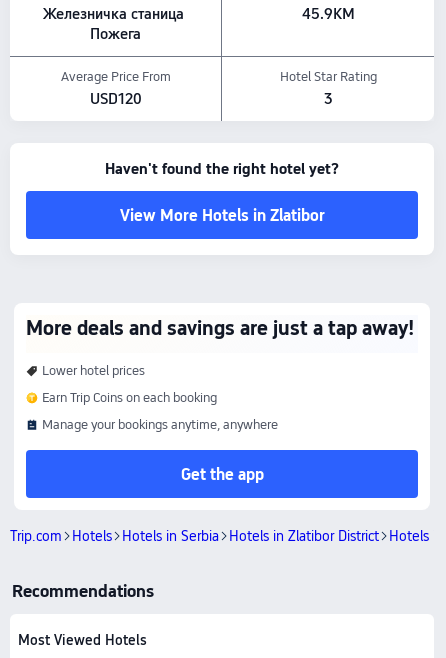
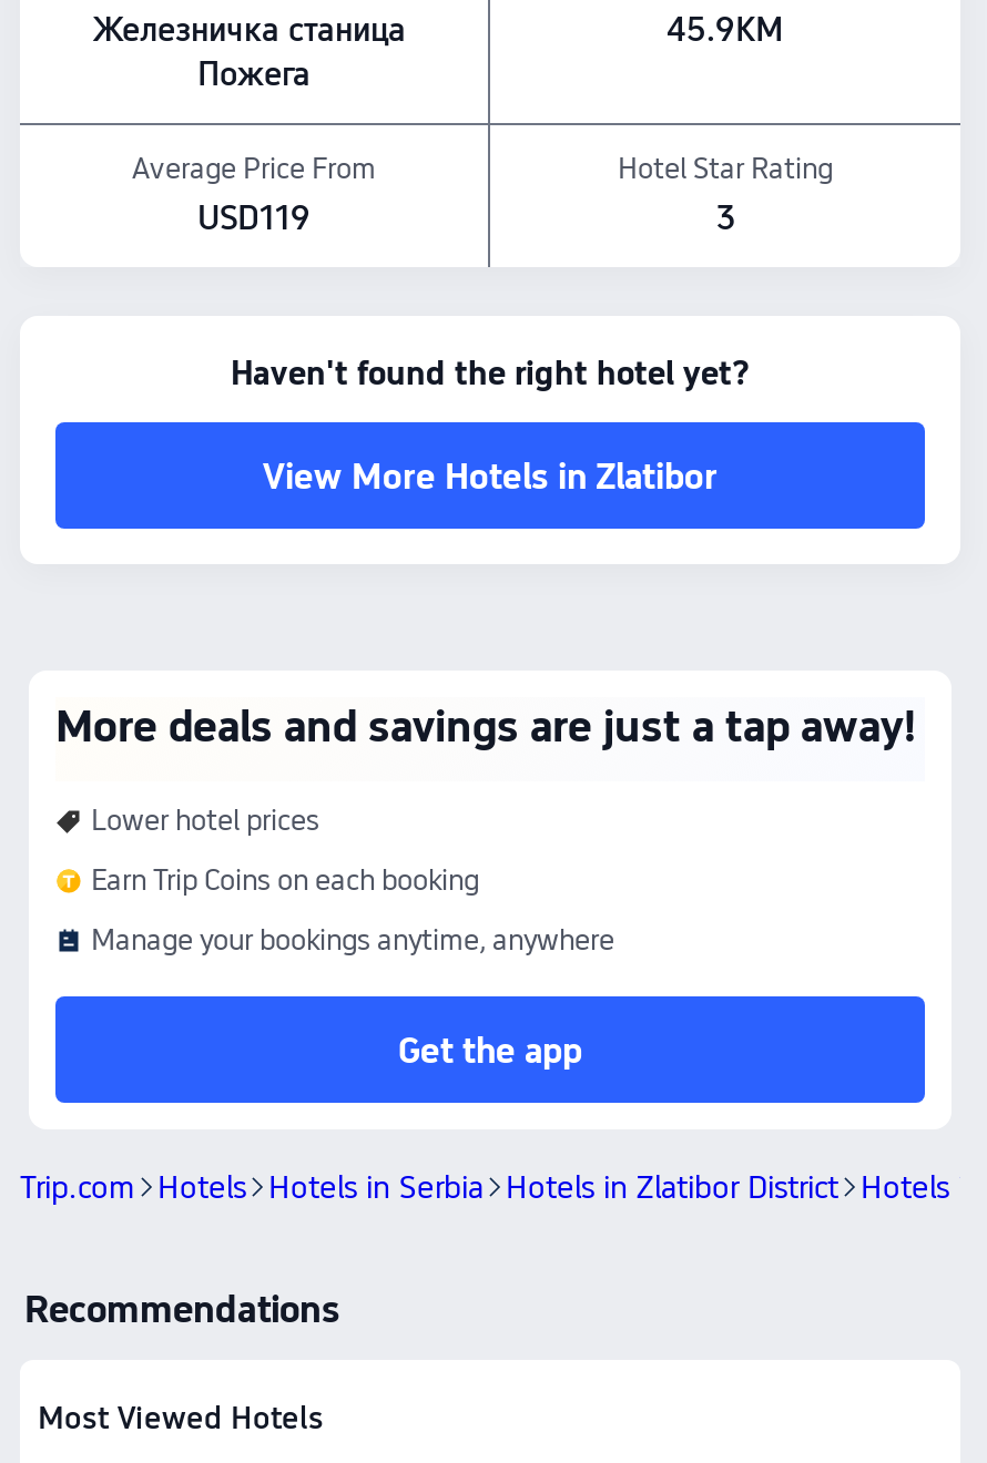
[89,90,141,108] USD120 -> [197,198,311,238] USD119

